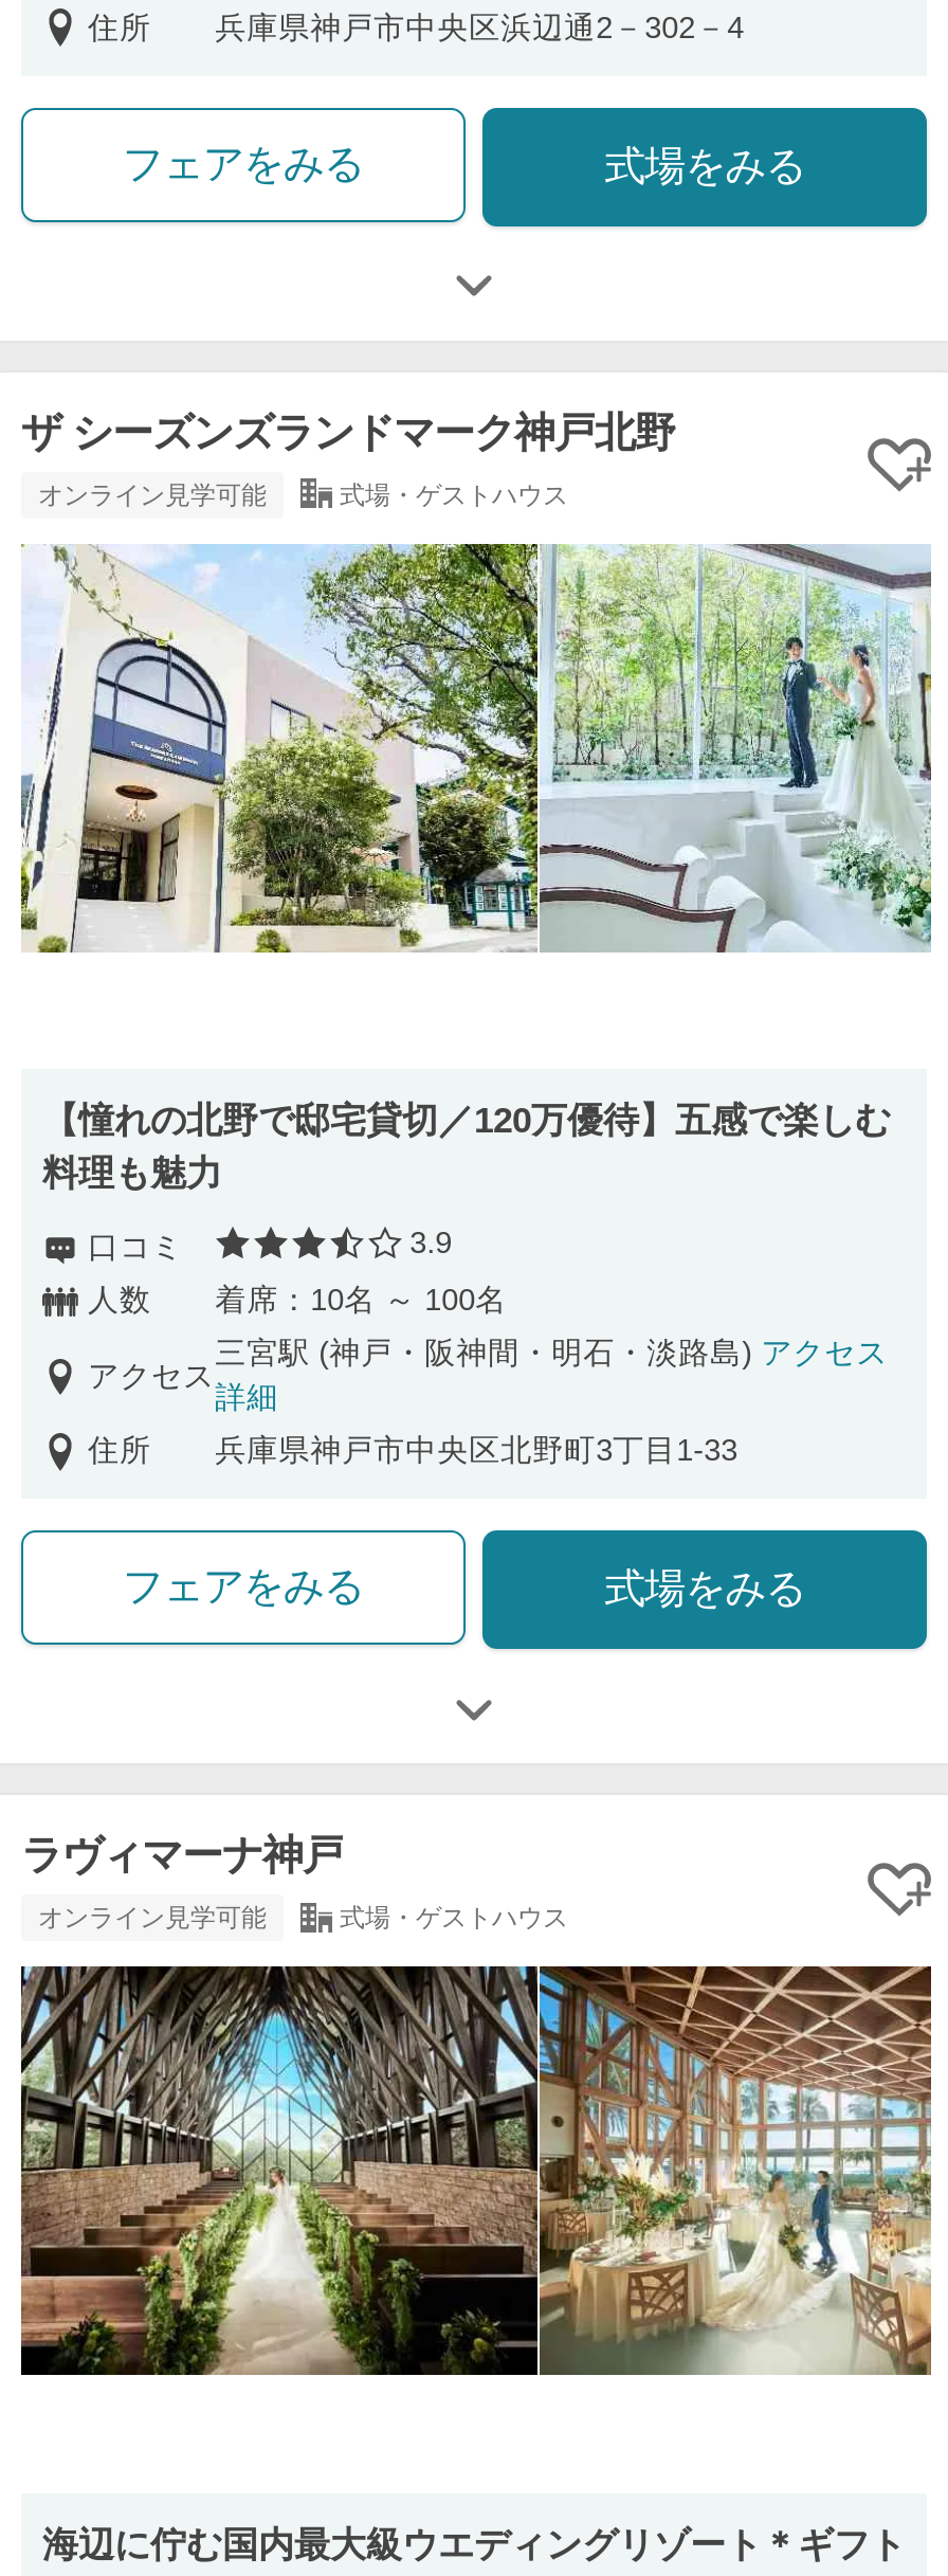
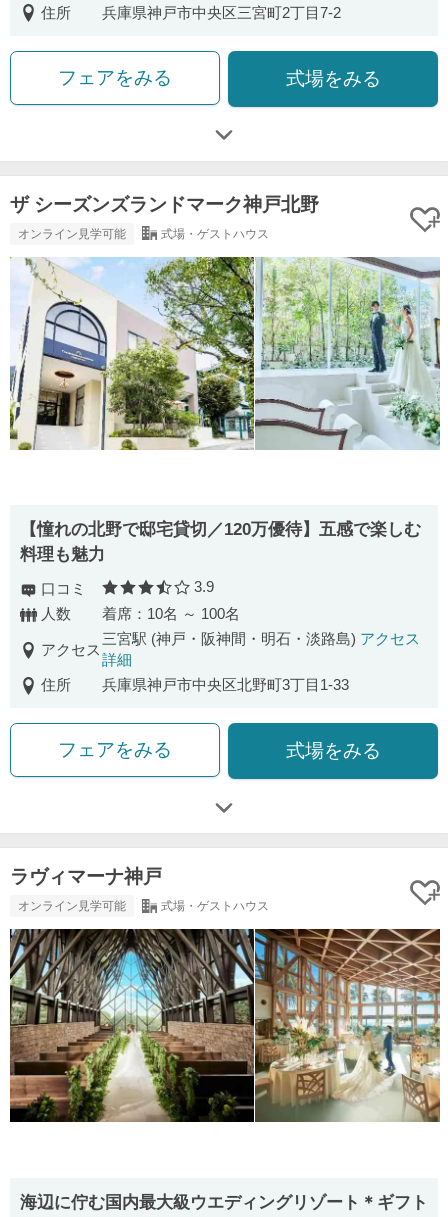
[215,10,744,43] 兵庫県神戸市中央区浜辺通2－302－4 -> [102,4,341,20] 兵庫県神戸市中央区三宮町2丁目7-2

